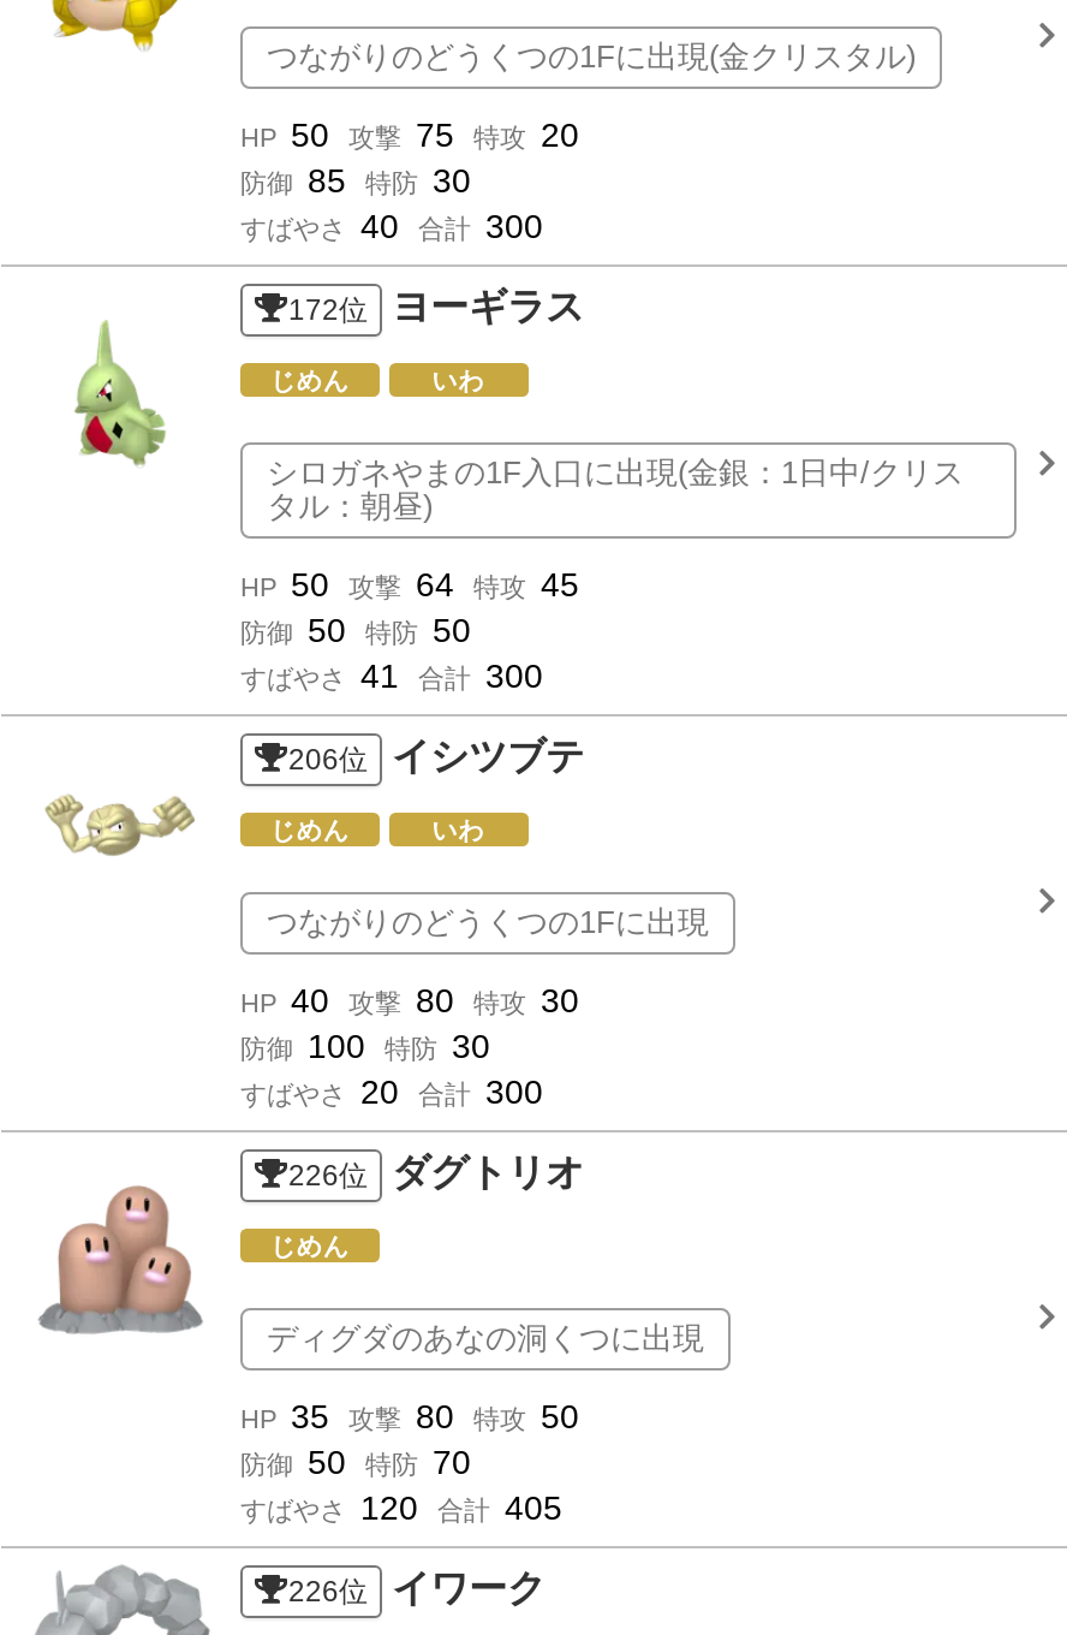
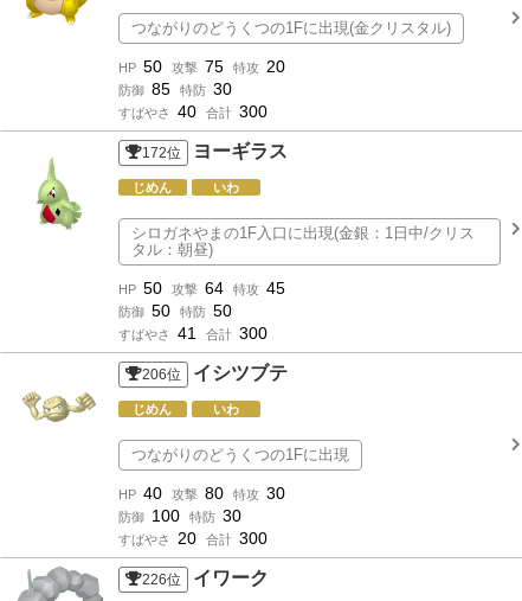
[38,1152,704,1528] [image] | 226位 ダグトリオ | じめん | ディグダのあなの洞くつに出現 | HP 35 | 攻撃 80 | 特攻 50 | 防御 50 | 特防 70 | すばやさ 120 | 合計 405 -> none

